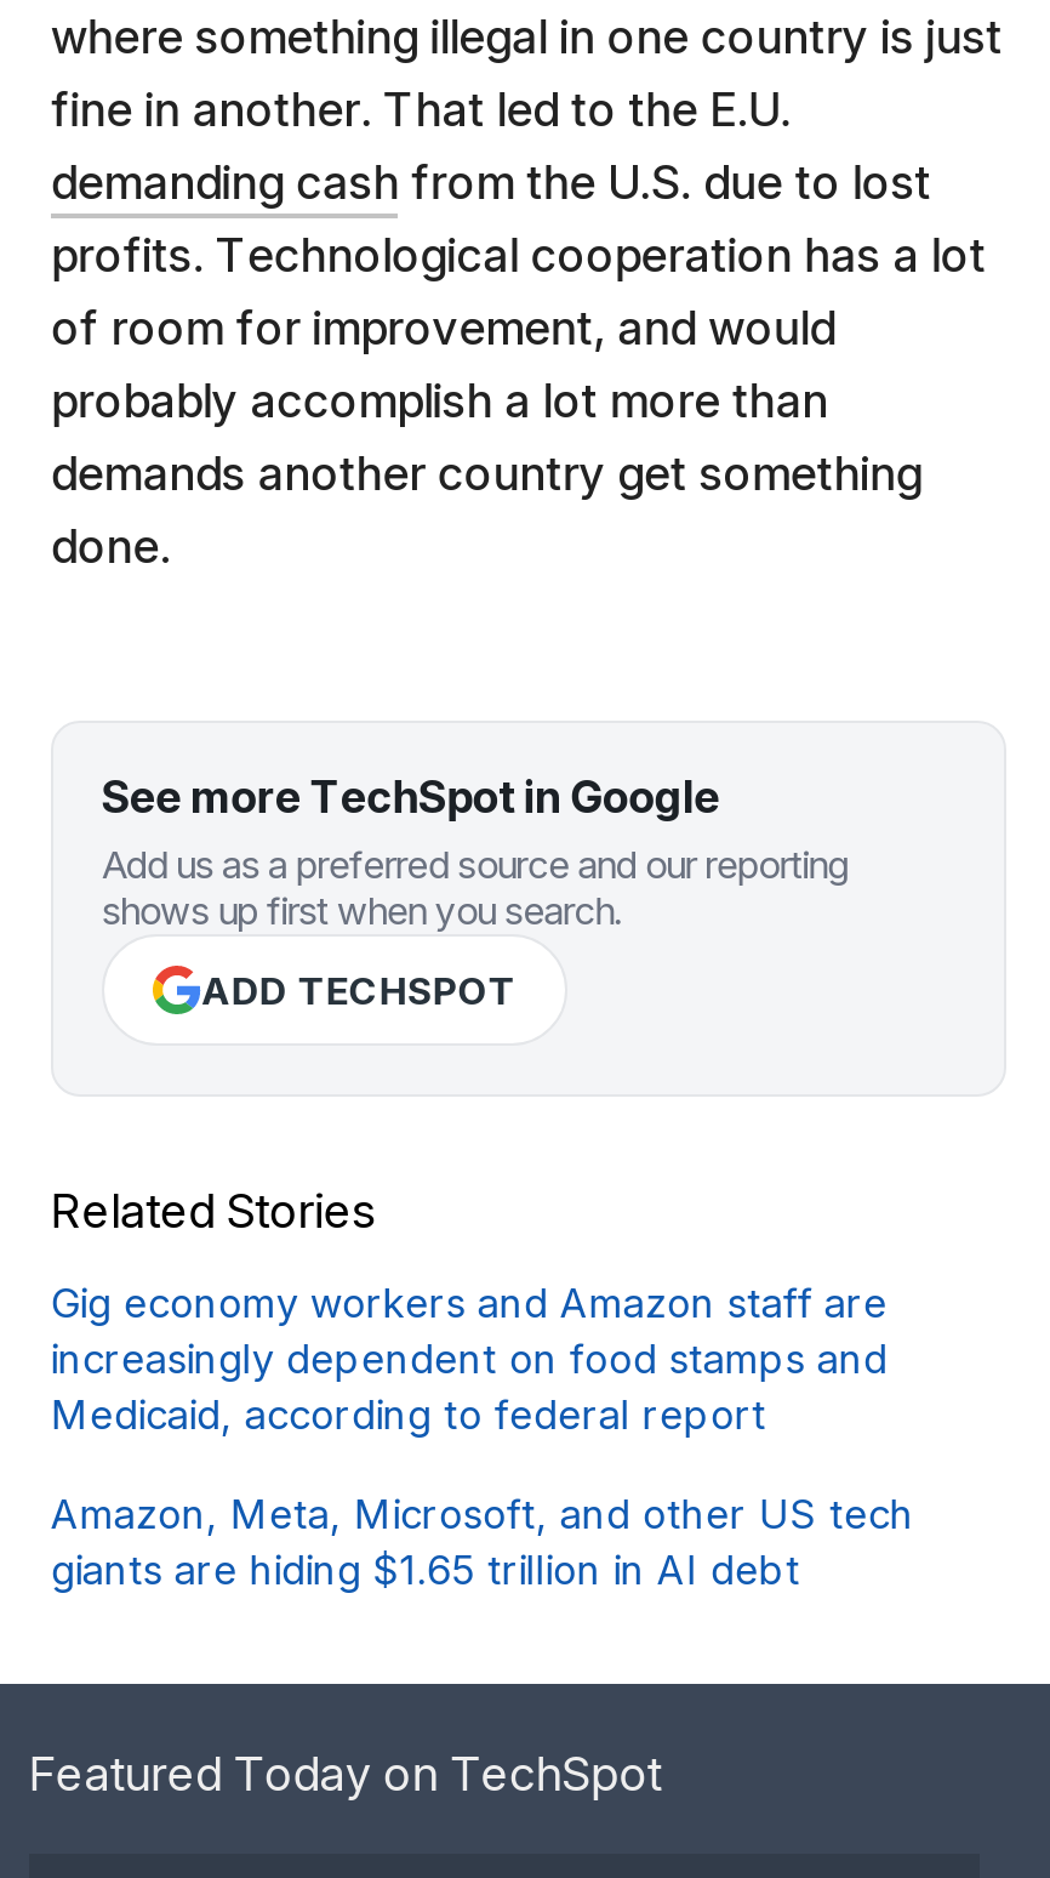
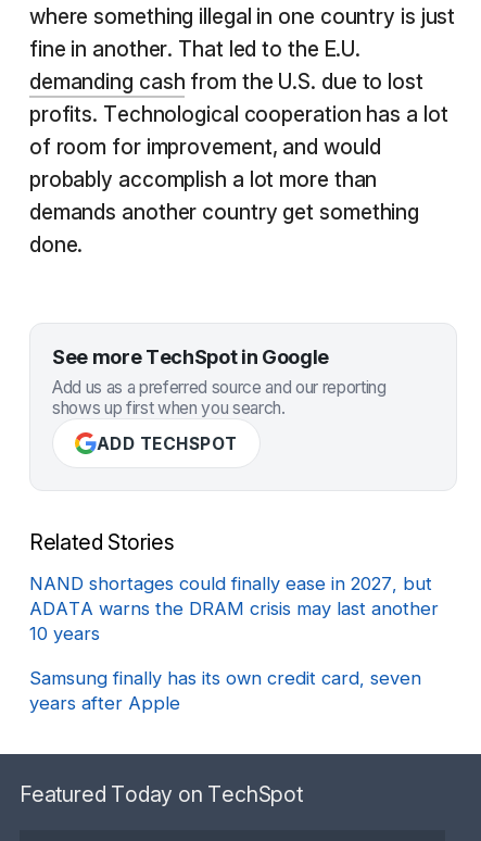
[51,1279,887,1439] Gig economy workers and Amazon staff are | increasingly dependent on food stamps and | Medicaid, according to federal report -> [29,573,439,644] NAND shortages could finally ease in 2027, but | ADATA warns the DRAM crisis may last another | 10 years
[51,1490,914,1594] Amazon, Meta, Microsoft, and other US tech | giants are hiding $1.65 trillion in AI debt -> [29,667,421,714] Samsung finally has its own credit card, seven | years after Apple

